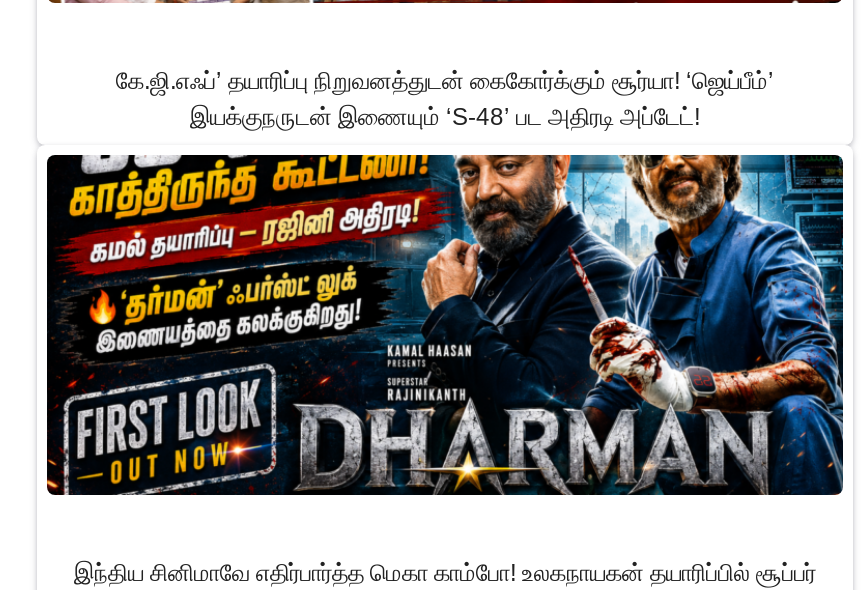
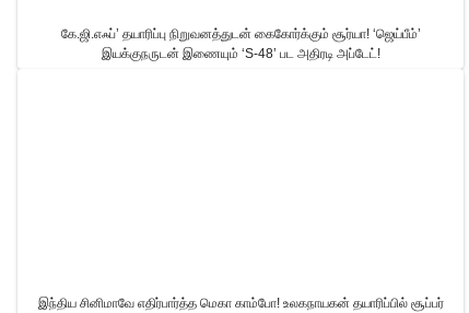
[45,152,845,498] [image] -> none

